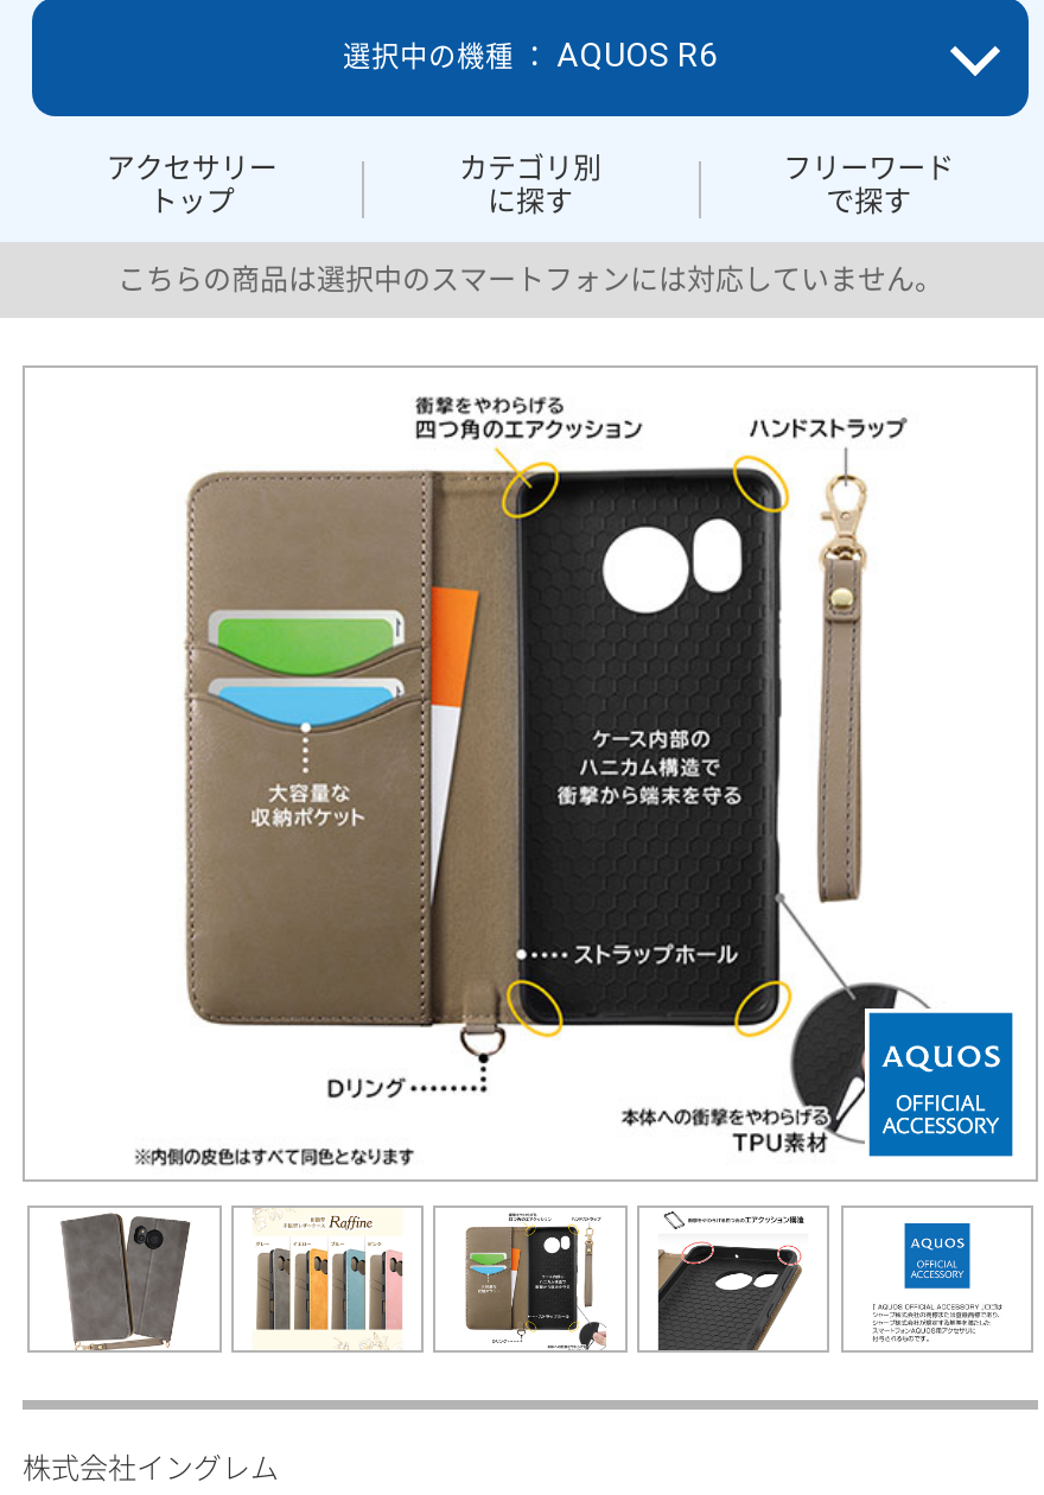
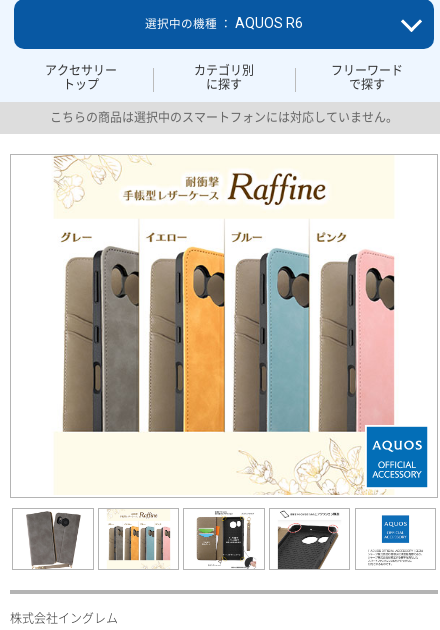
[129,368,934,1175] [image] -> [54,154,395,496] [image]

